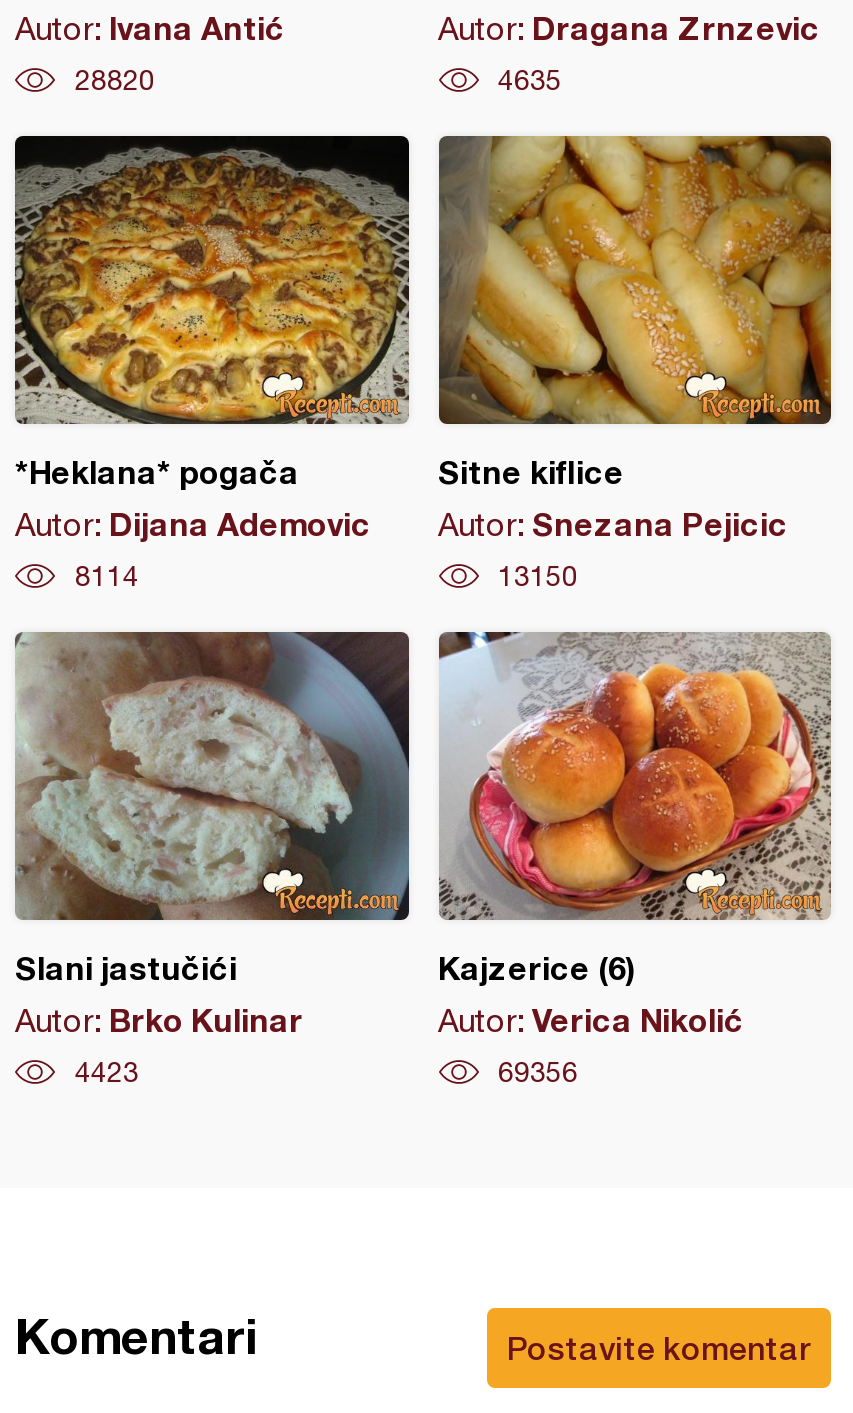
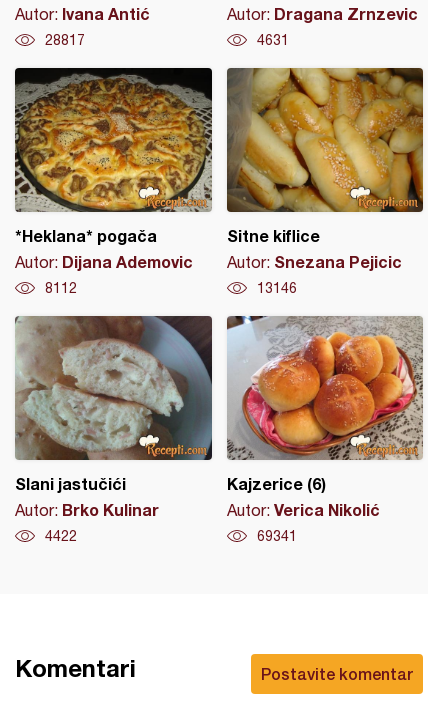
[75,65,155,97] 28820 -> [45,32,85,48] 28817
[498,65,562,97] 4635 -> [256,32,288,48] 4631
[75,561,139,593] 8114 -> [45,280,77,296] 8112
[498,561,578,593] 13150 -> [256,280,296,296] 13146
[75,1057,139,1089] 4423 -> [45,528,77,544] 4422
[498,1057,578,1089] 69356 -> [256,528,296,544] 69341

